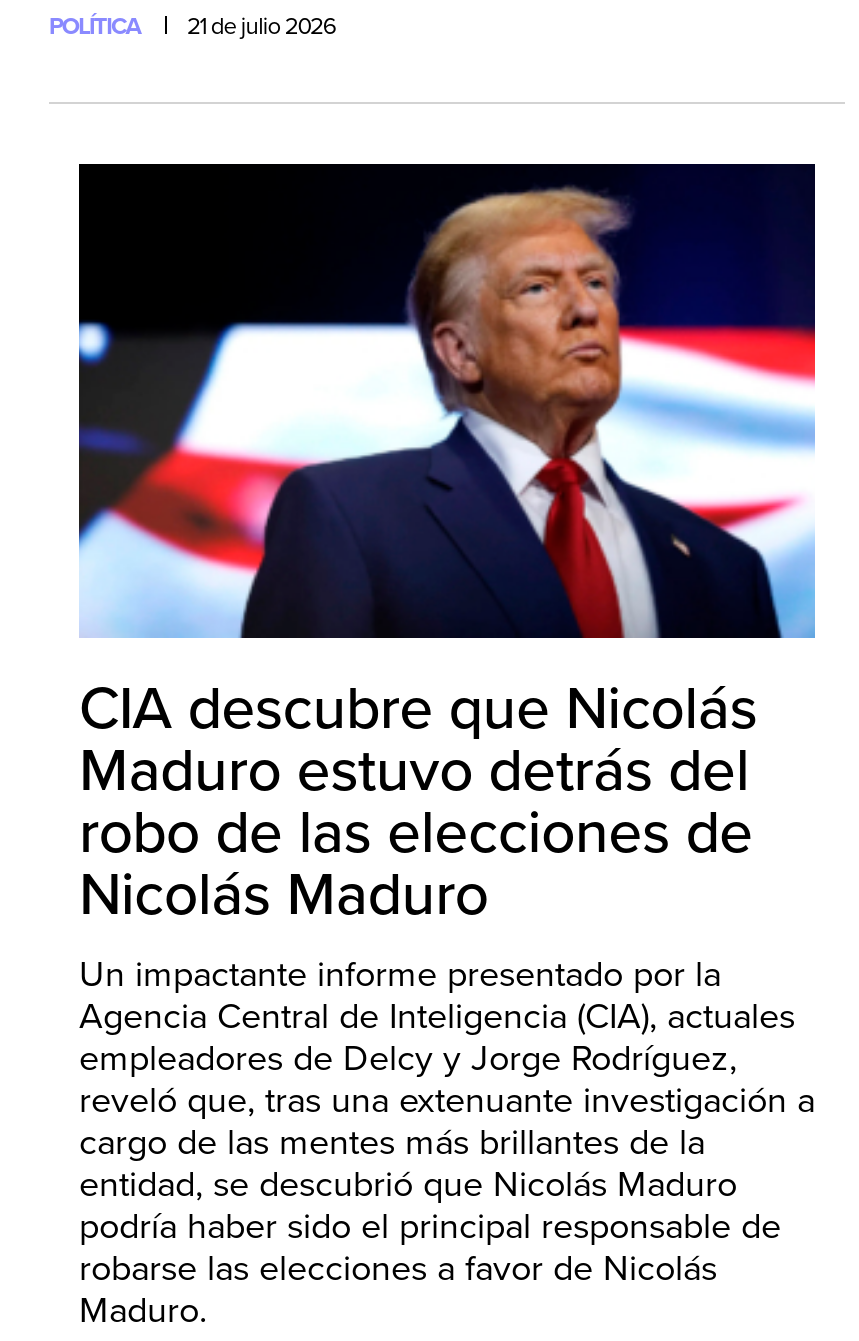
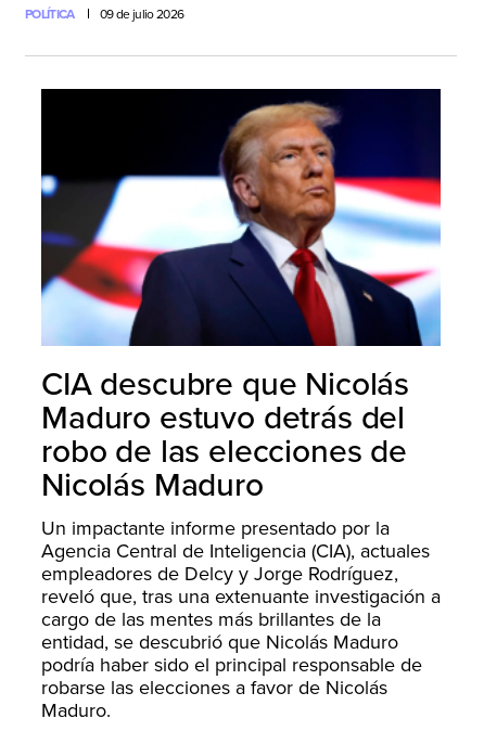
[49,11,335,39] POLÍTICA 21 de julio 2026 -> [25,6,184,21] POLÍTICA 09 de julio 2026

